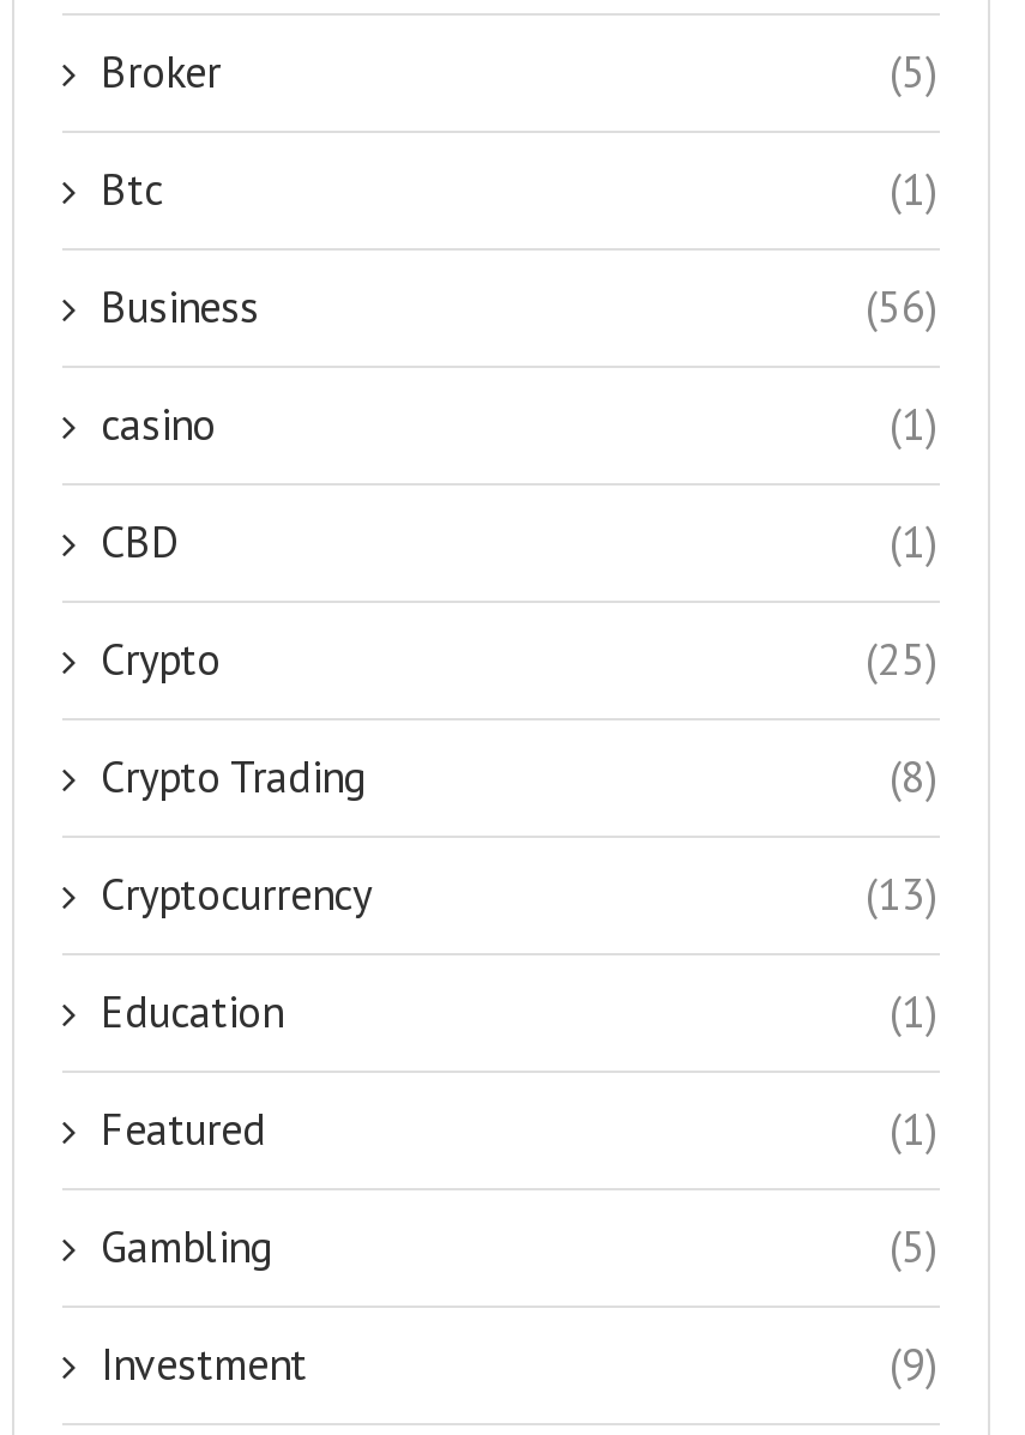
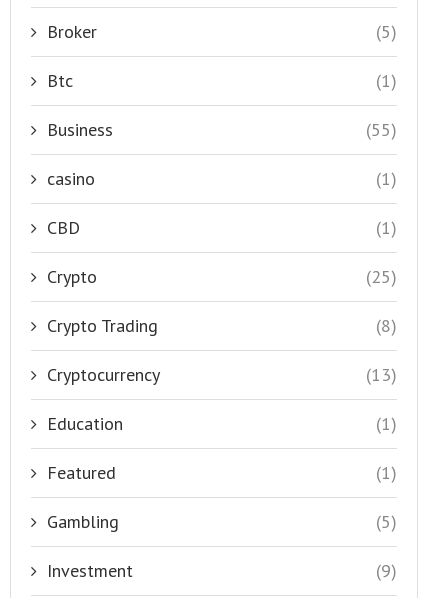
[866,279,940,334] (56) -> [366,118,397,141] (55)

